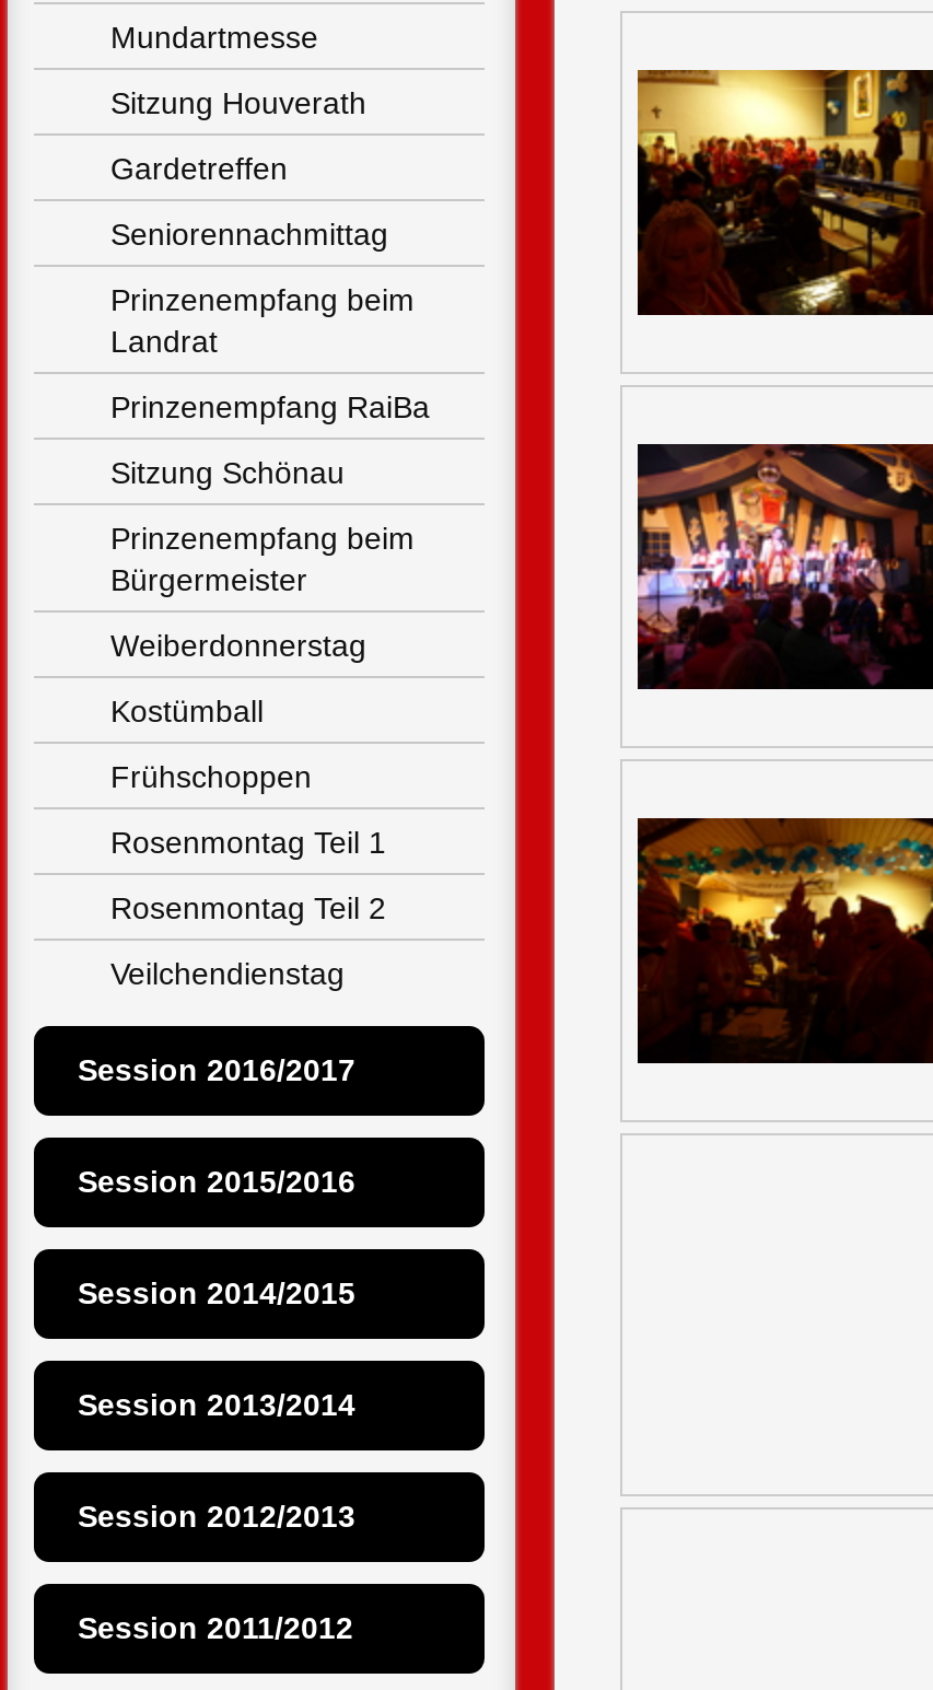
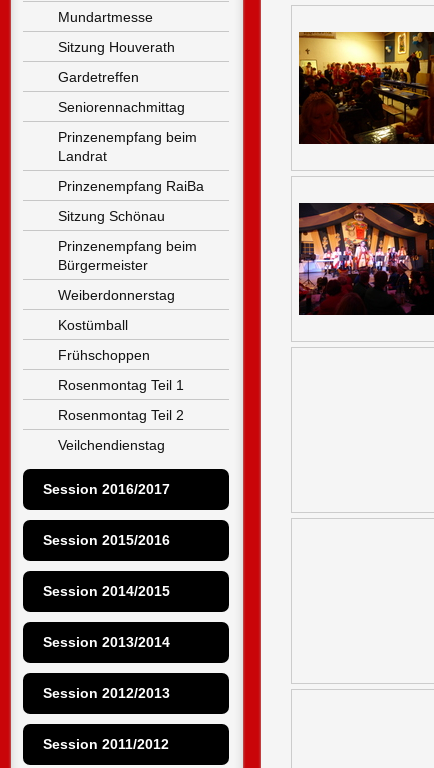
[635,816,926,1065] [image] -> none

